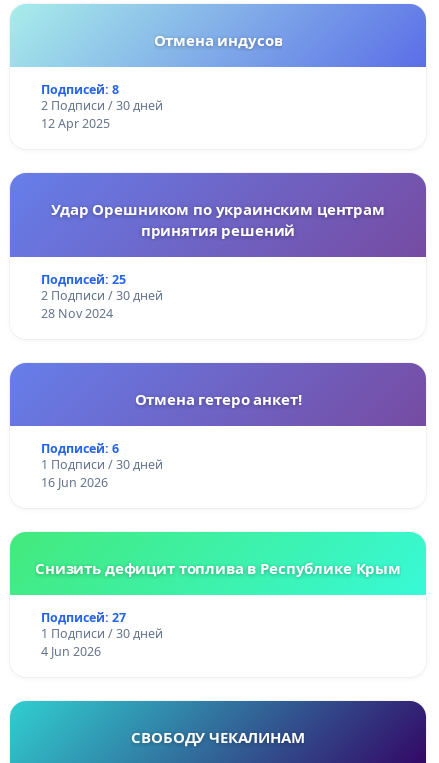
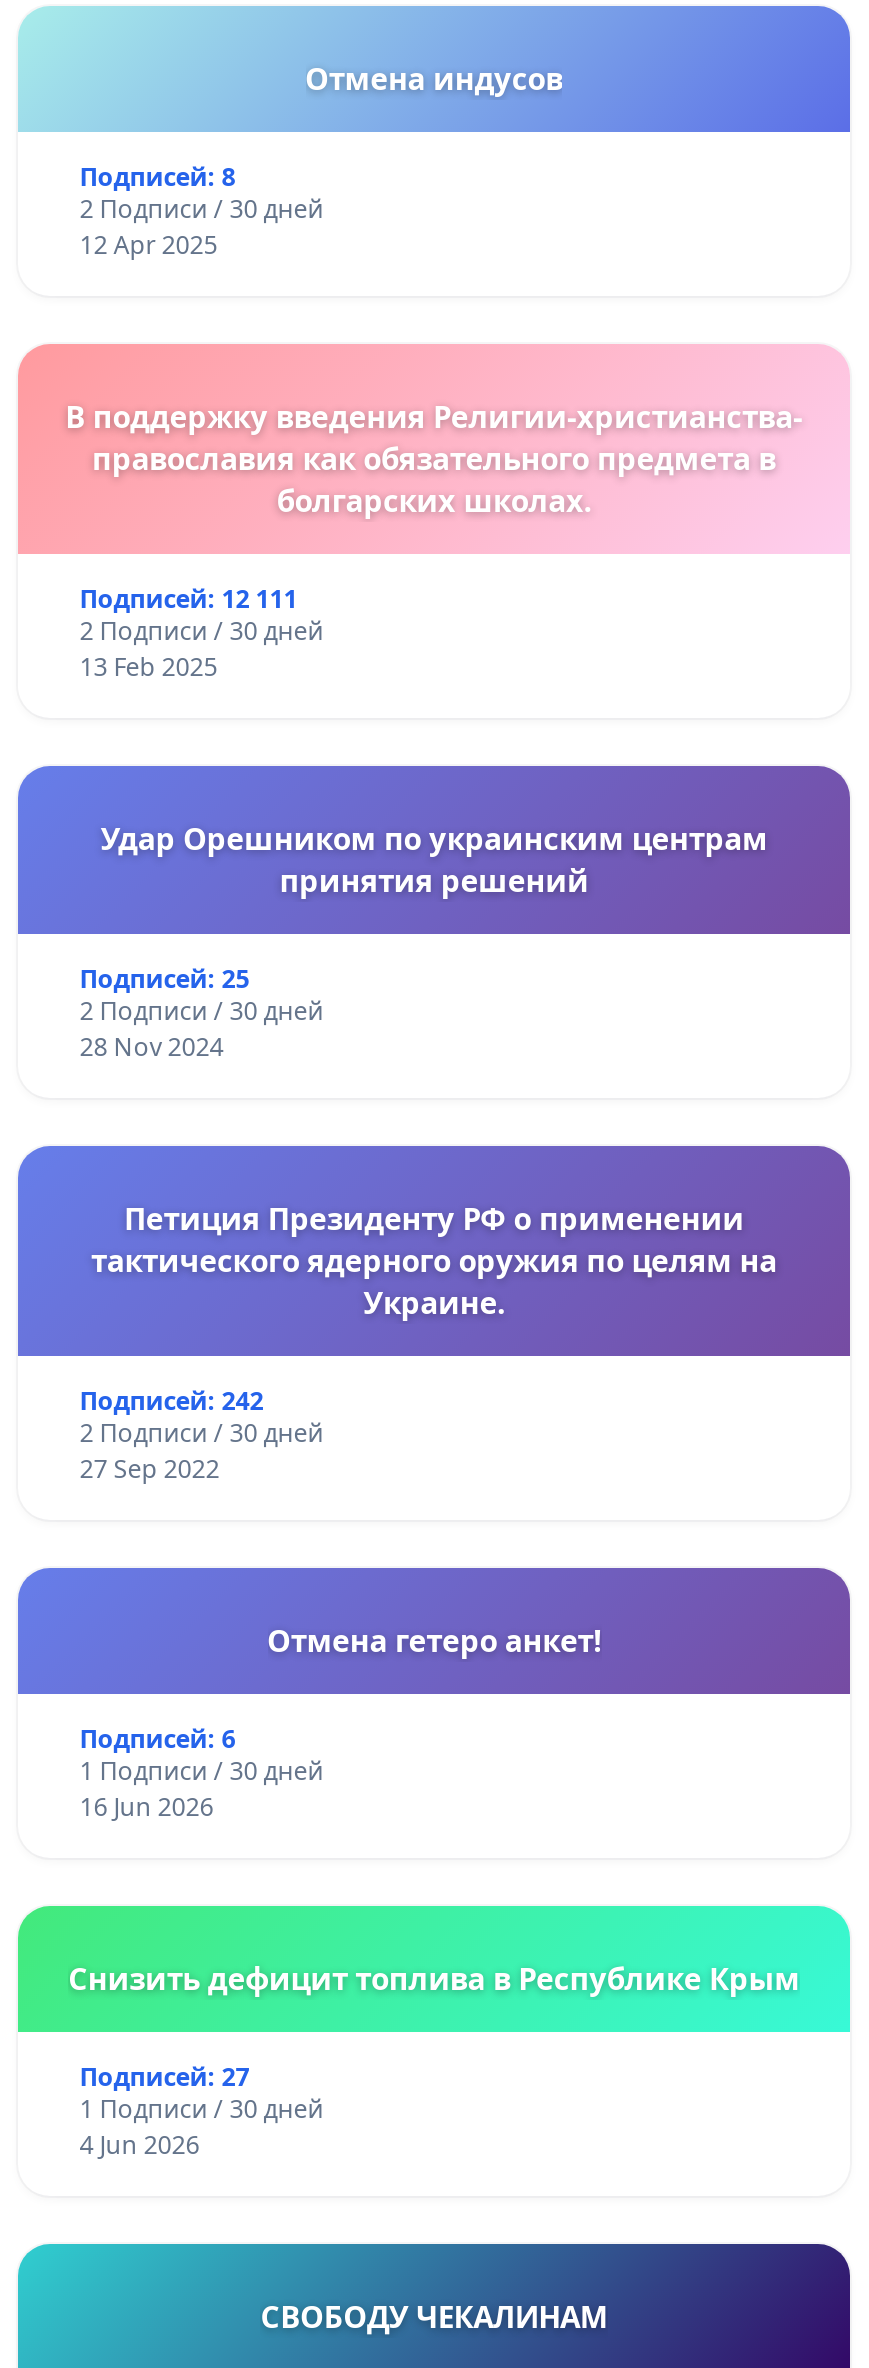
none -> [16,342,850,685] [image] | В поддержку введения Религии-христианства- | православия как обязательного предмета в | болгарских школах. | Подписей: 12 111 | 2 Подписи / 30 дней | 13 Feb 2025
none -> [80,1199,777,1487] Петиция Президенту РФ о применении | тактического ядерного оружия по целям на | Украине. | Подписей: 242 | 2 Подписи / 30 дней | 27 Sep 2022

